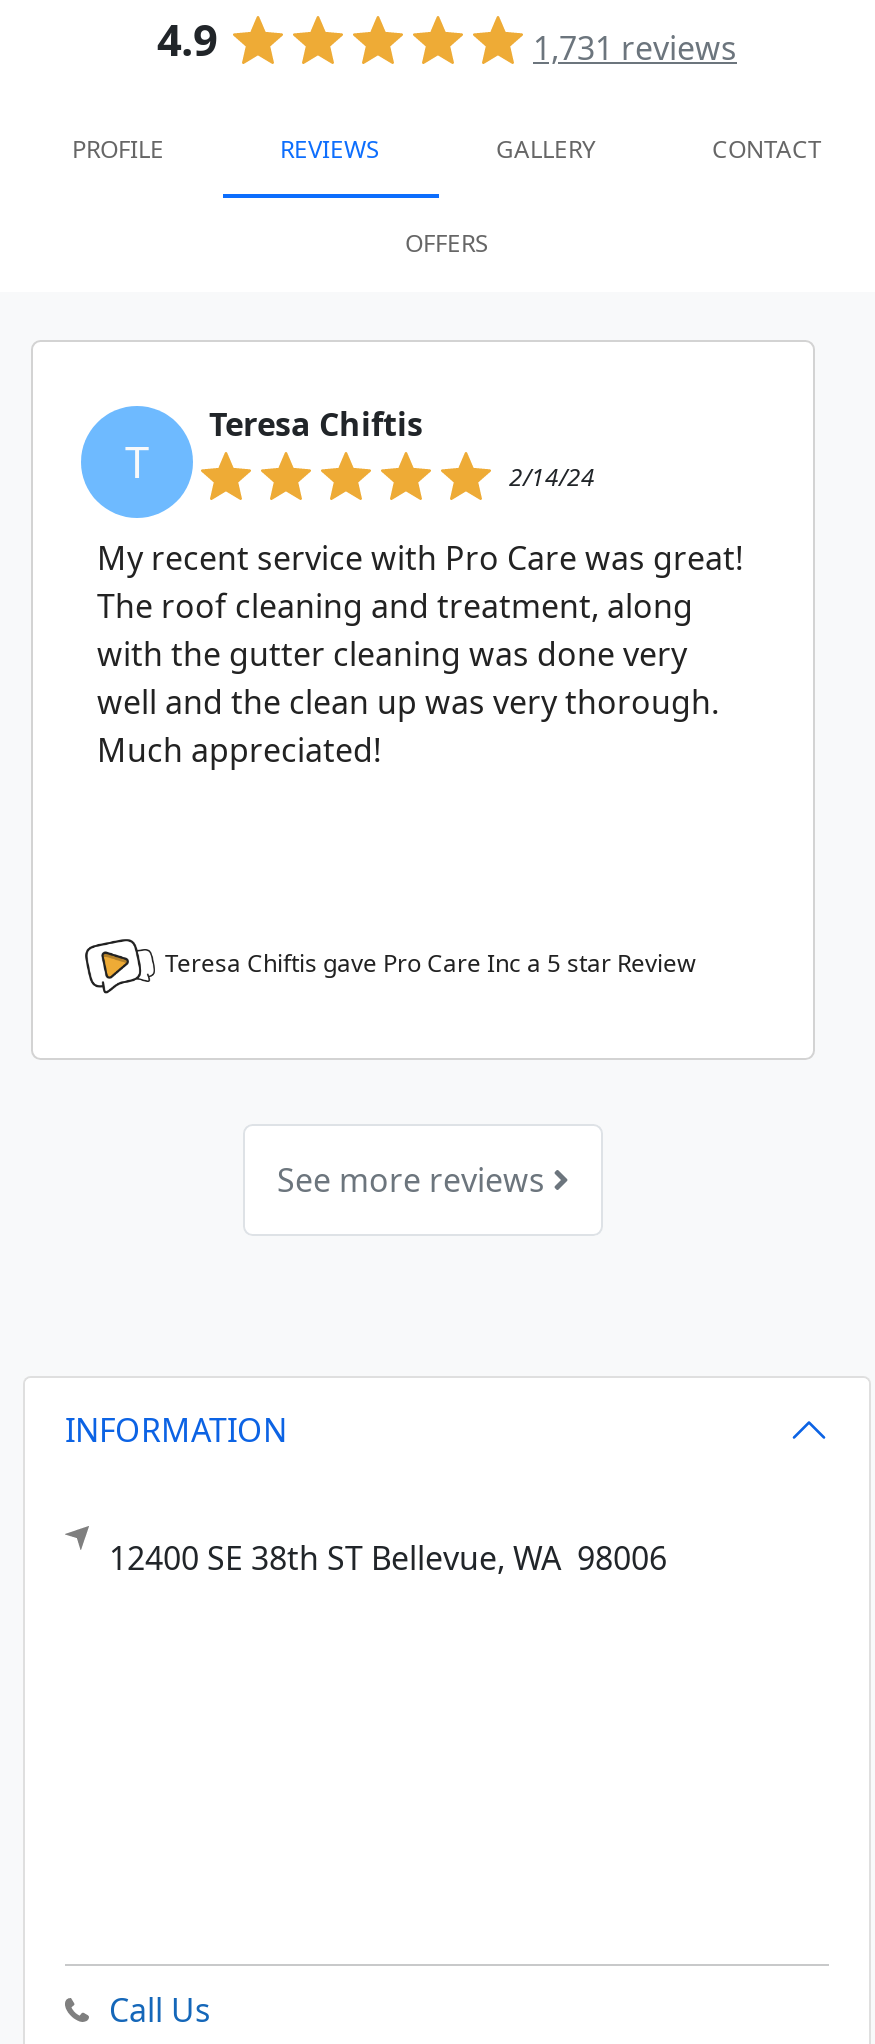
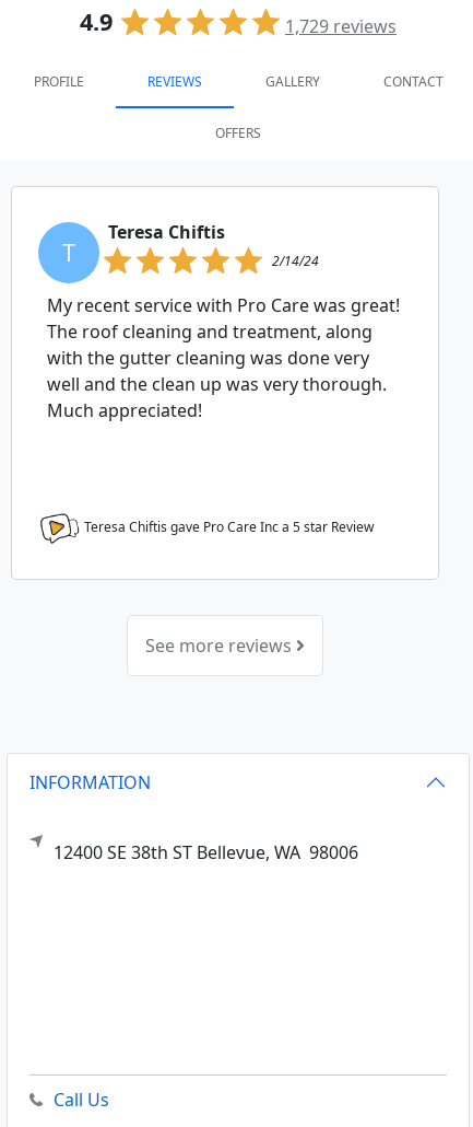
[533,26,737,70] 1,731 reviews -> [285,14,397,38] 1,729 reviews

